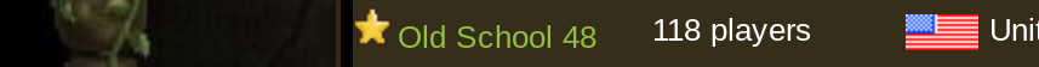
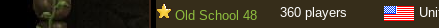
[398,12,812,55] Old School 48 118 players -> [174,5,346,23] Old School 48 360 players

